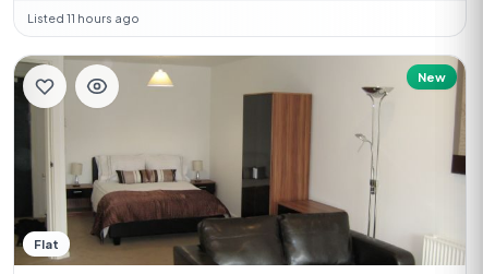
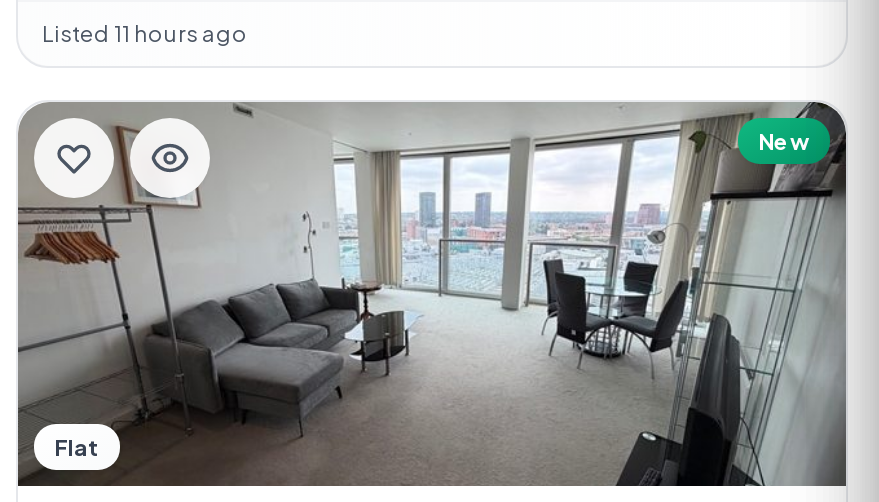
[14,56,466,265] [image] -> [16,100,848,486] [image]

